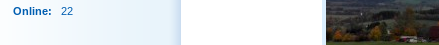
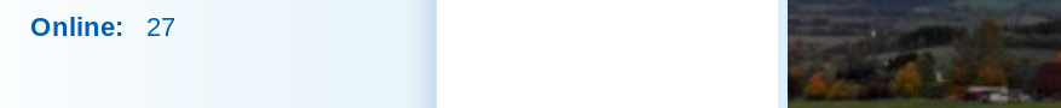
[13,5,73,17] Online: 22 -> [30,12,175,41] Online: 27

